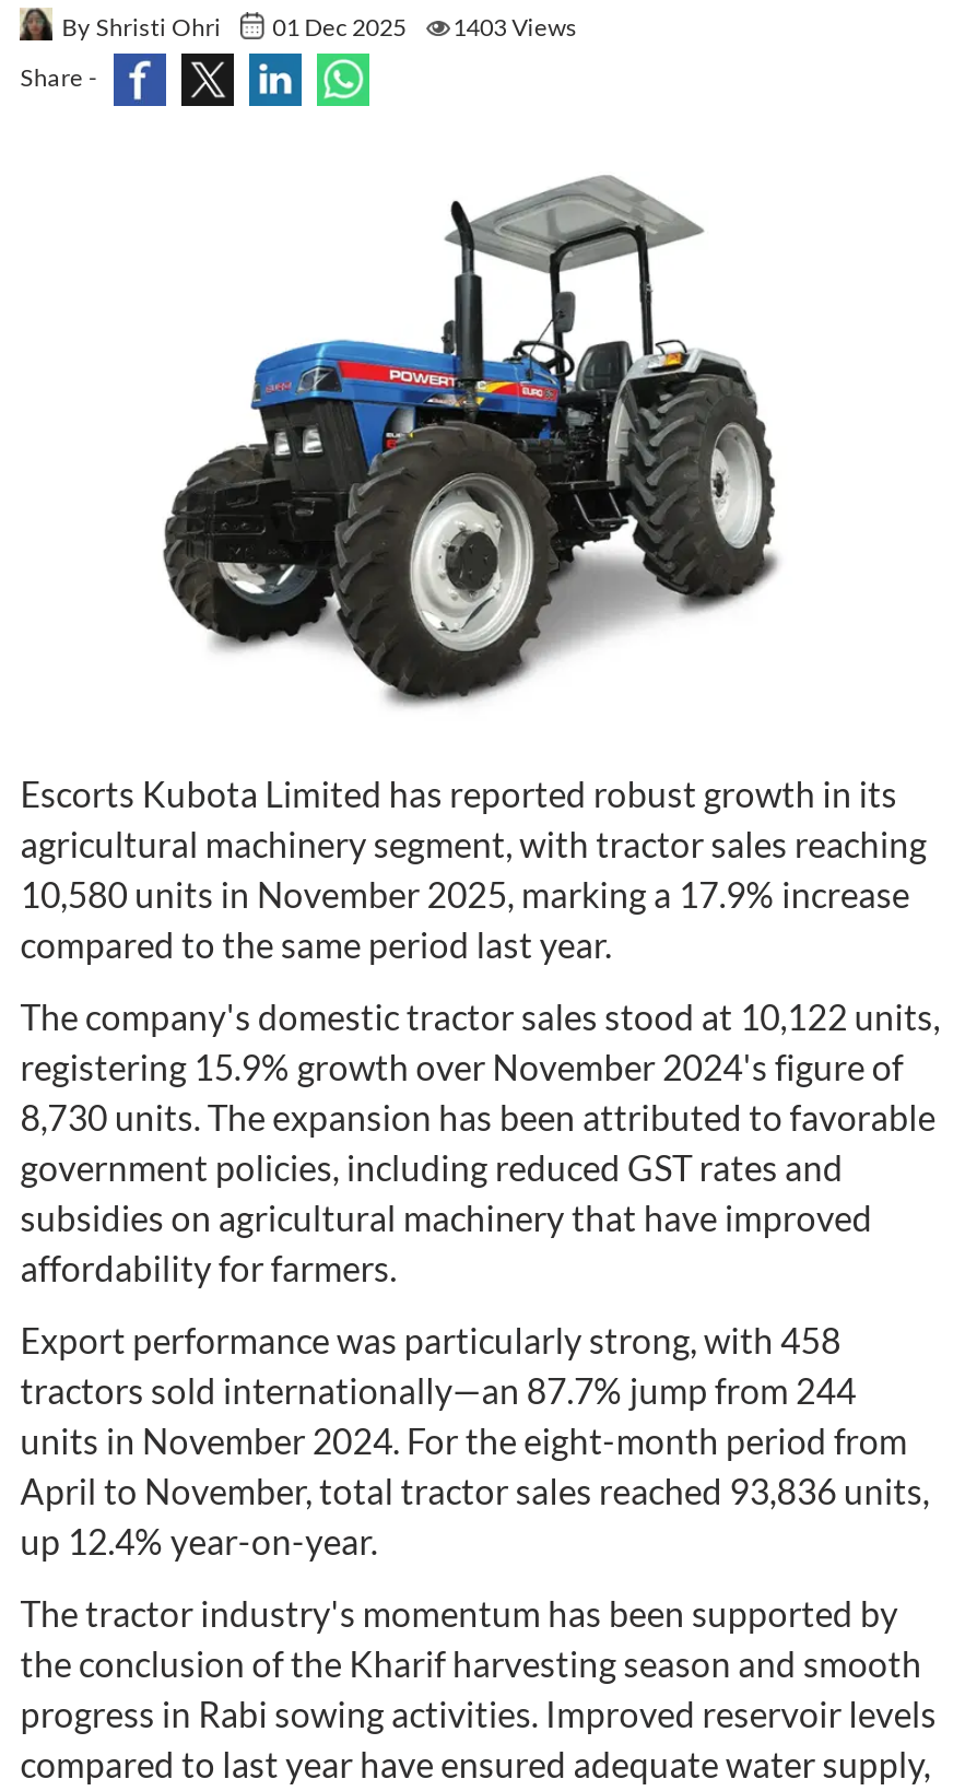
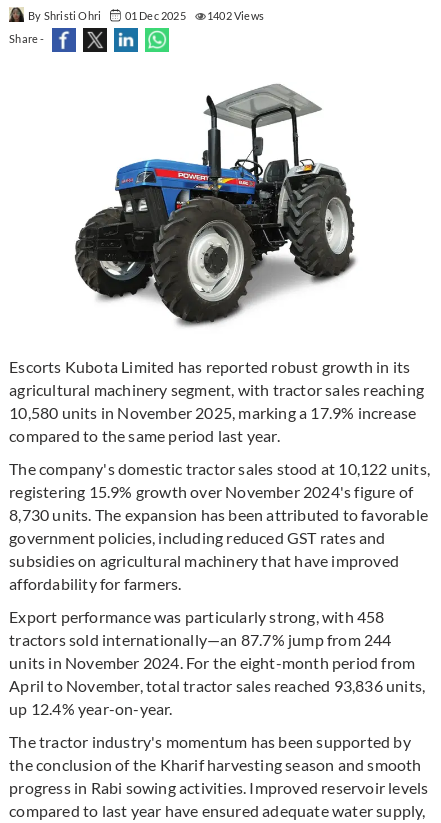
[62,12,577,40] By Shristi Ohri 01 Dec 2025 1403 Views -> [28,9,264,22] By Shristi Ohri 01 Dec 2025 1402 Views

